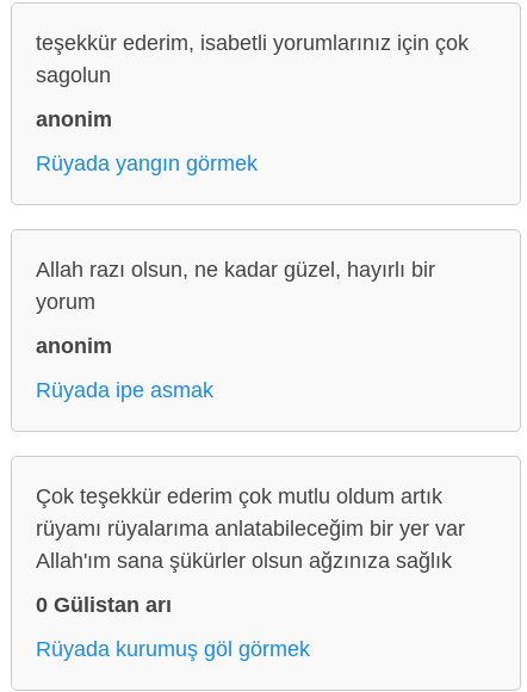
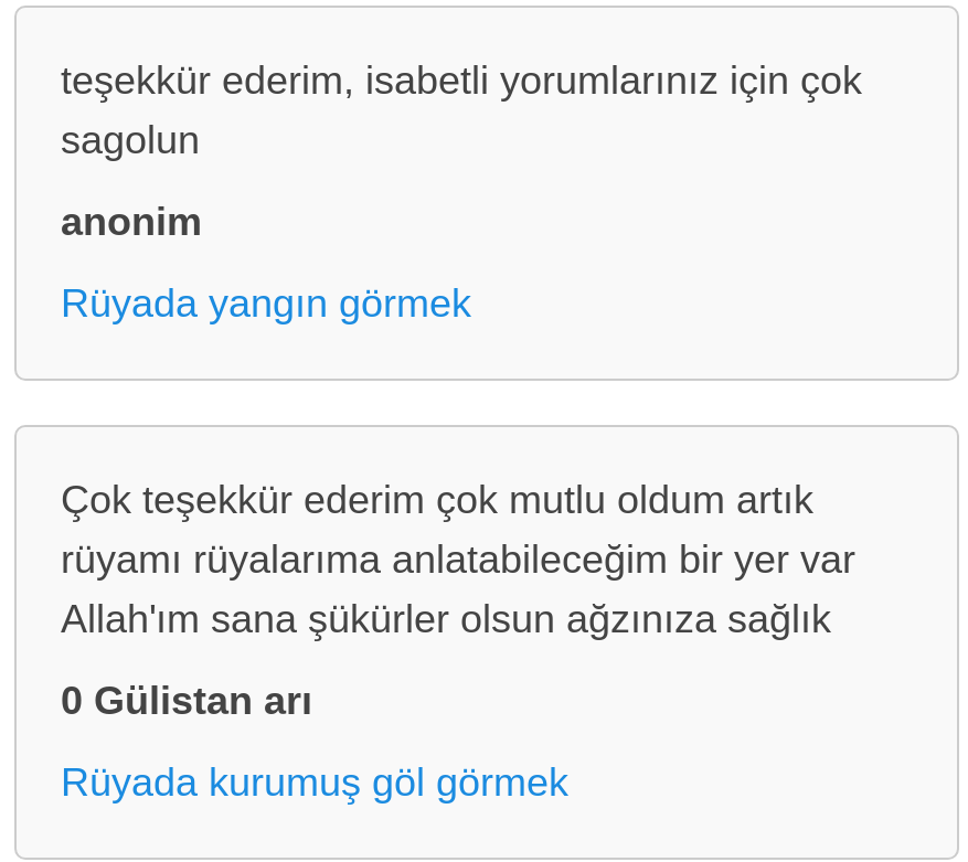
[36,258,435,402] Allah razı olsun, ne kadar güzel, hayırlı bir | yorum | anonim | Rüyada ipe asmak -> none

